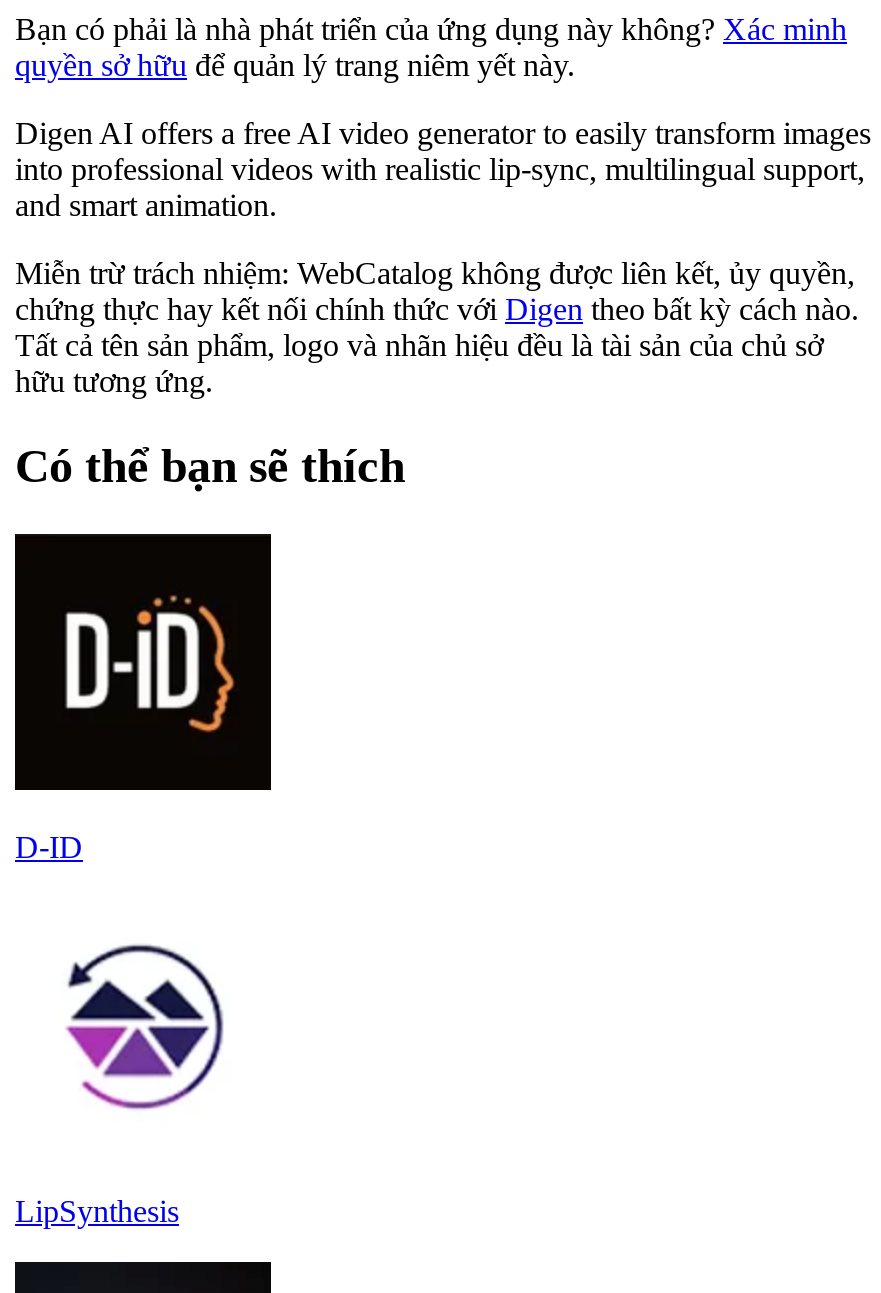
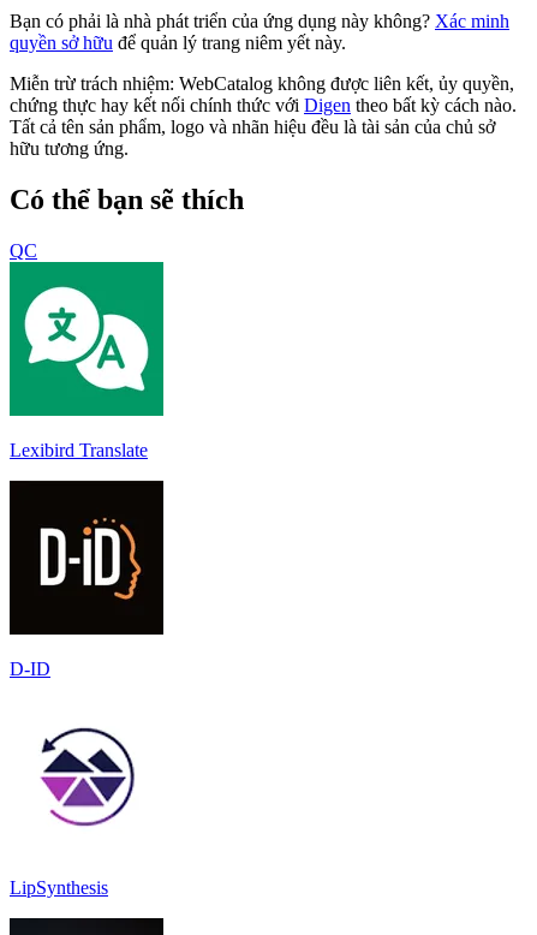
[15,116,871,222] Digen AI offers a free AI video generator to easily transform images | into professional videos with realistic lip-sync, multilingual support, | and smart animation. -> none
moved [15,256,859,492] -> [10,73,517,215]: Miễn trừ trách nhiệm: WebCatalog không được liên kết, ủy quyền, | chứng thực hay kết nối chính thức với Digen theo bất kỳ cách nào. | Tất cả tên sản phẩm, logo và nhãn hiệu đều là tài sản của chủ sở | hữu tương ứng. | Có thể bạn sẽ thích
none -> [8,302,165,460] [image] | Lexibird Translate
none -> [10,240,37,260] QC

